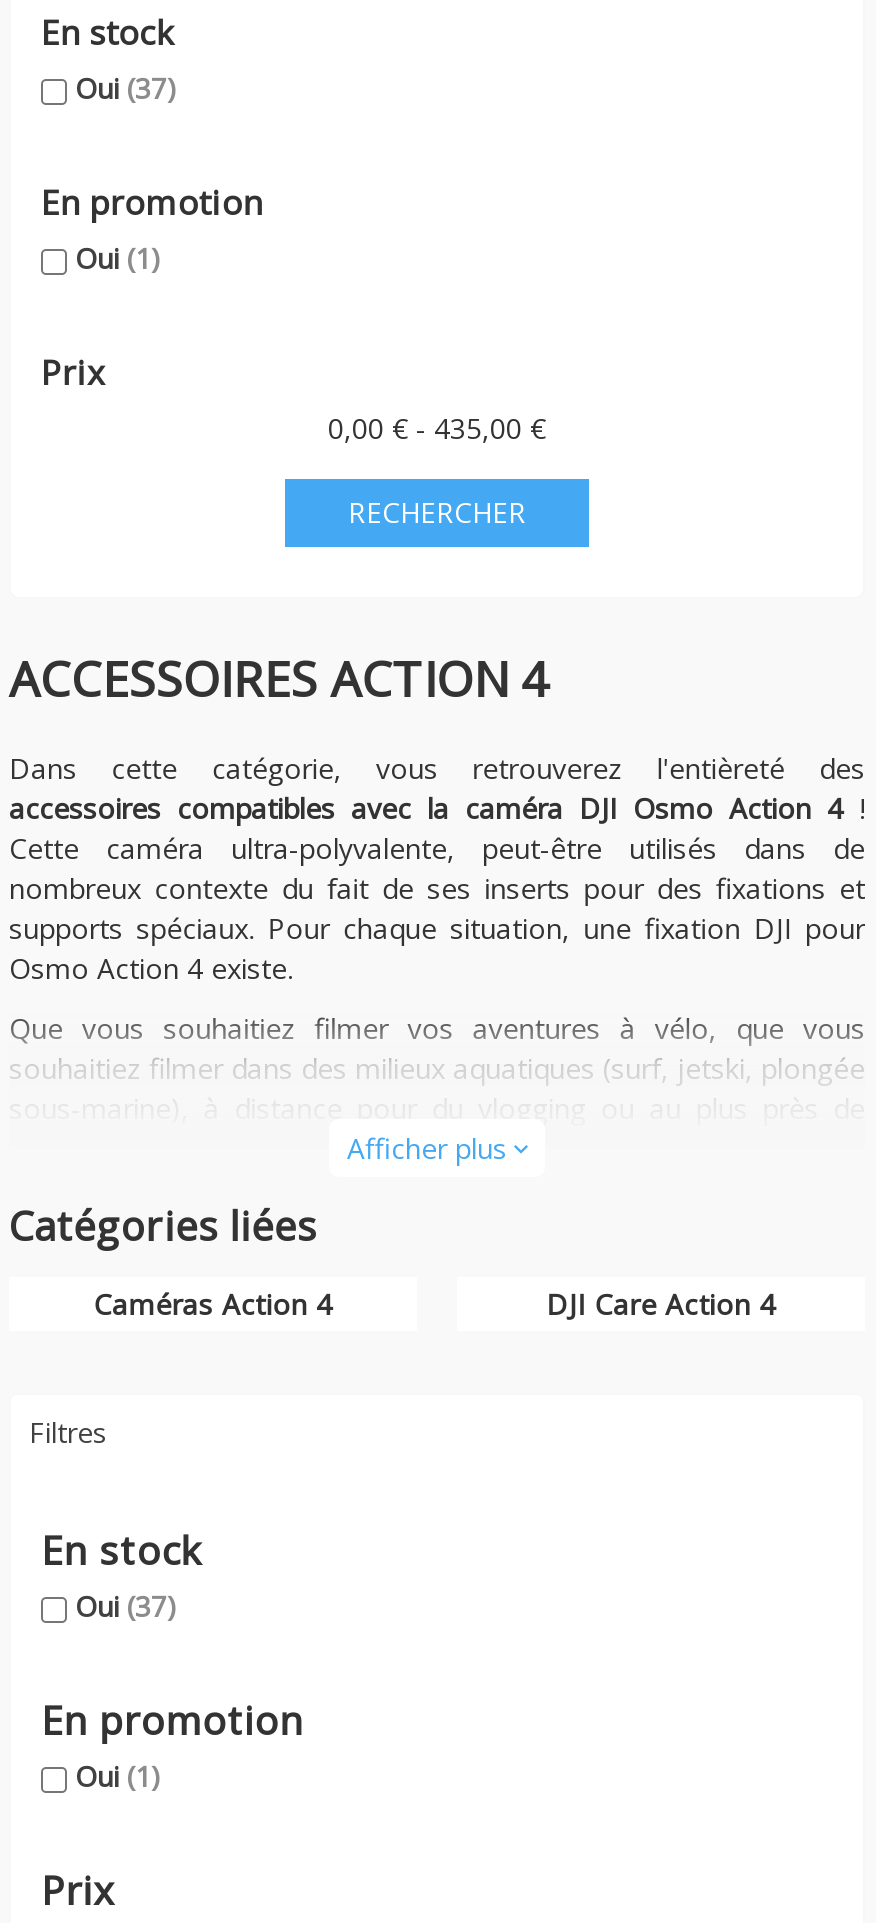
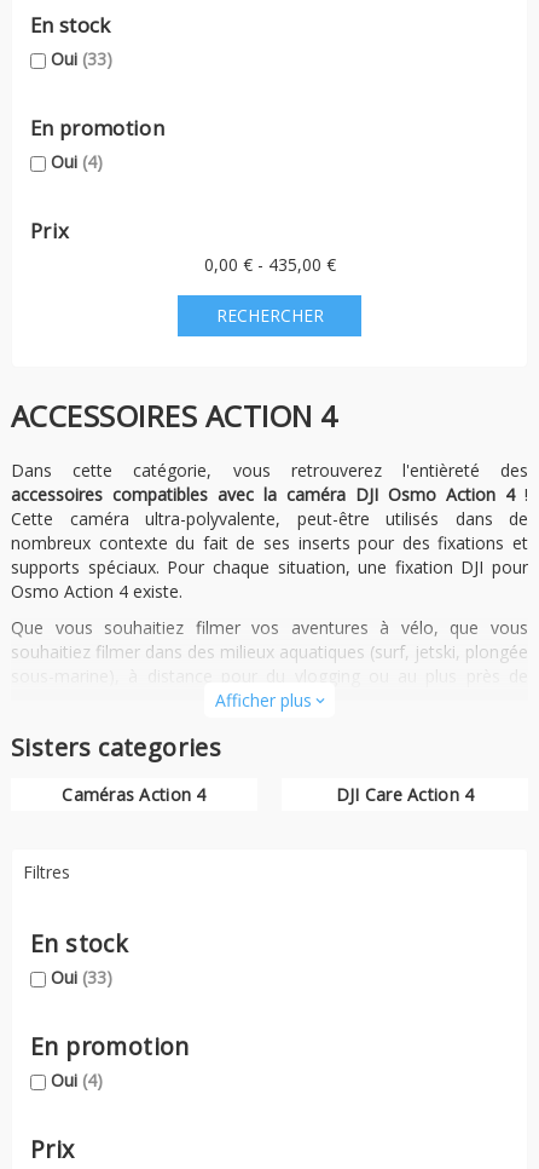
[75,69,177,107] Oui (37) -> [51,47,112,70] Oui (33)
[75,239,161,277] Oui (1) -> [51,150,103,173] Oui (4)
[9,1199,318,1253] Catégories liées -> [11,731,221,764] Sisters categories
[75,1587,177,1625] Oui (37) -> [51,966,112,989] Oui (33)
[75,1757,161,1795] Oui (1) -> [51,1069,103,1092] Oui (4)

